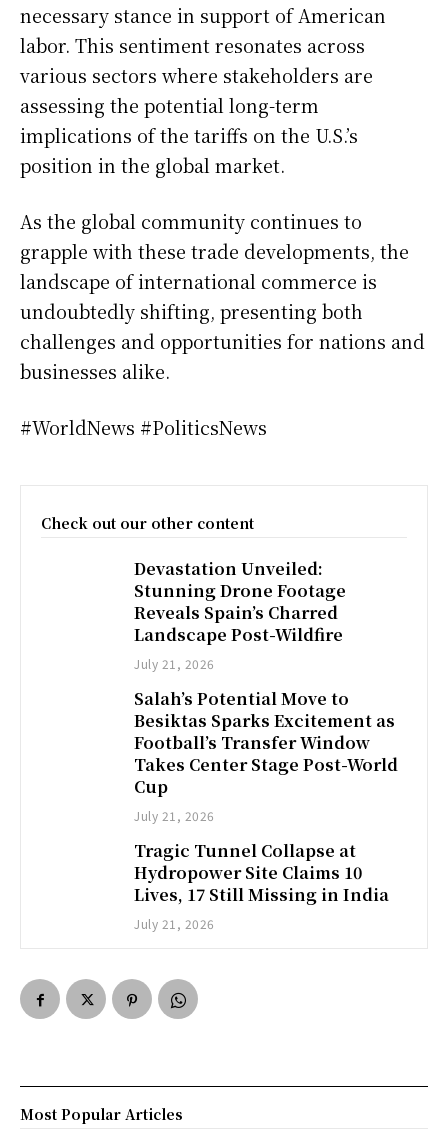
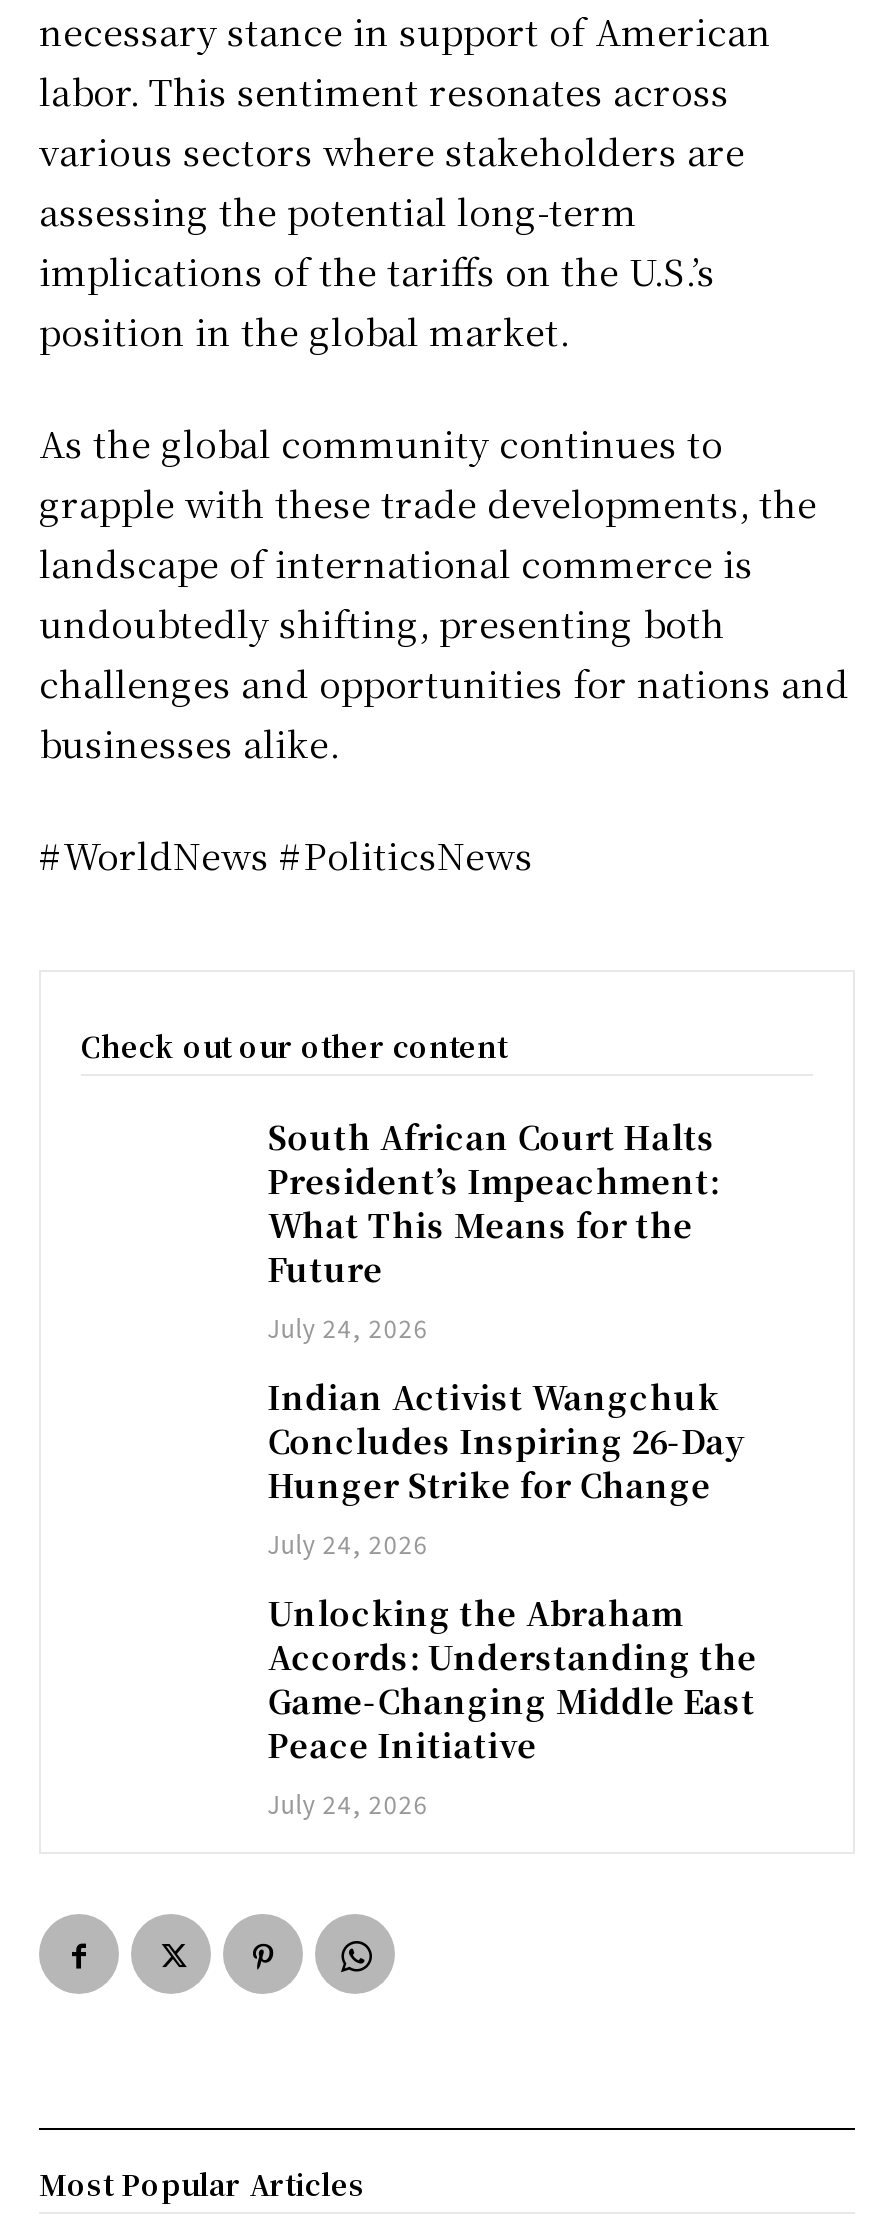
[134,557,346,672] Devastation Unveiled: | Stunning Drone Footage | Reveals Spain’s Charred | Landscape Post-Wildfire | July 21, 2026 -> [267,1115,719,1345] South African Court Halts | President’s Impeachment: | What This Means for the | Future | July 24, 2026
[134,687,398,824] Salah’s Potential Move to | Besiktas Sparks Excitement as | Football’s Transfer Window | Takes Center Stage Post-World | Cup | July 21, 2026 -> [267,1375,743,1561] Indian Activist Wangchuk | Concludes Inspiring 26-Day | Hunger Strike for Change | July 24, 2026
[134,839,389,932] Tragic Tunnel Collapse at | Hydropower Site Claims 10 | Lives, 17 Still Missing in India | July 21, 2026 -> [267,1591,757,1821] Unlocking the Abraham | Accords: Understanding the | Game-Changing Middle East | Peace Initiative | July 24, 2026

